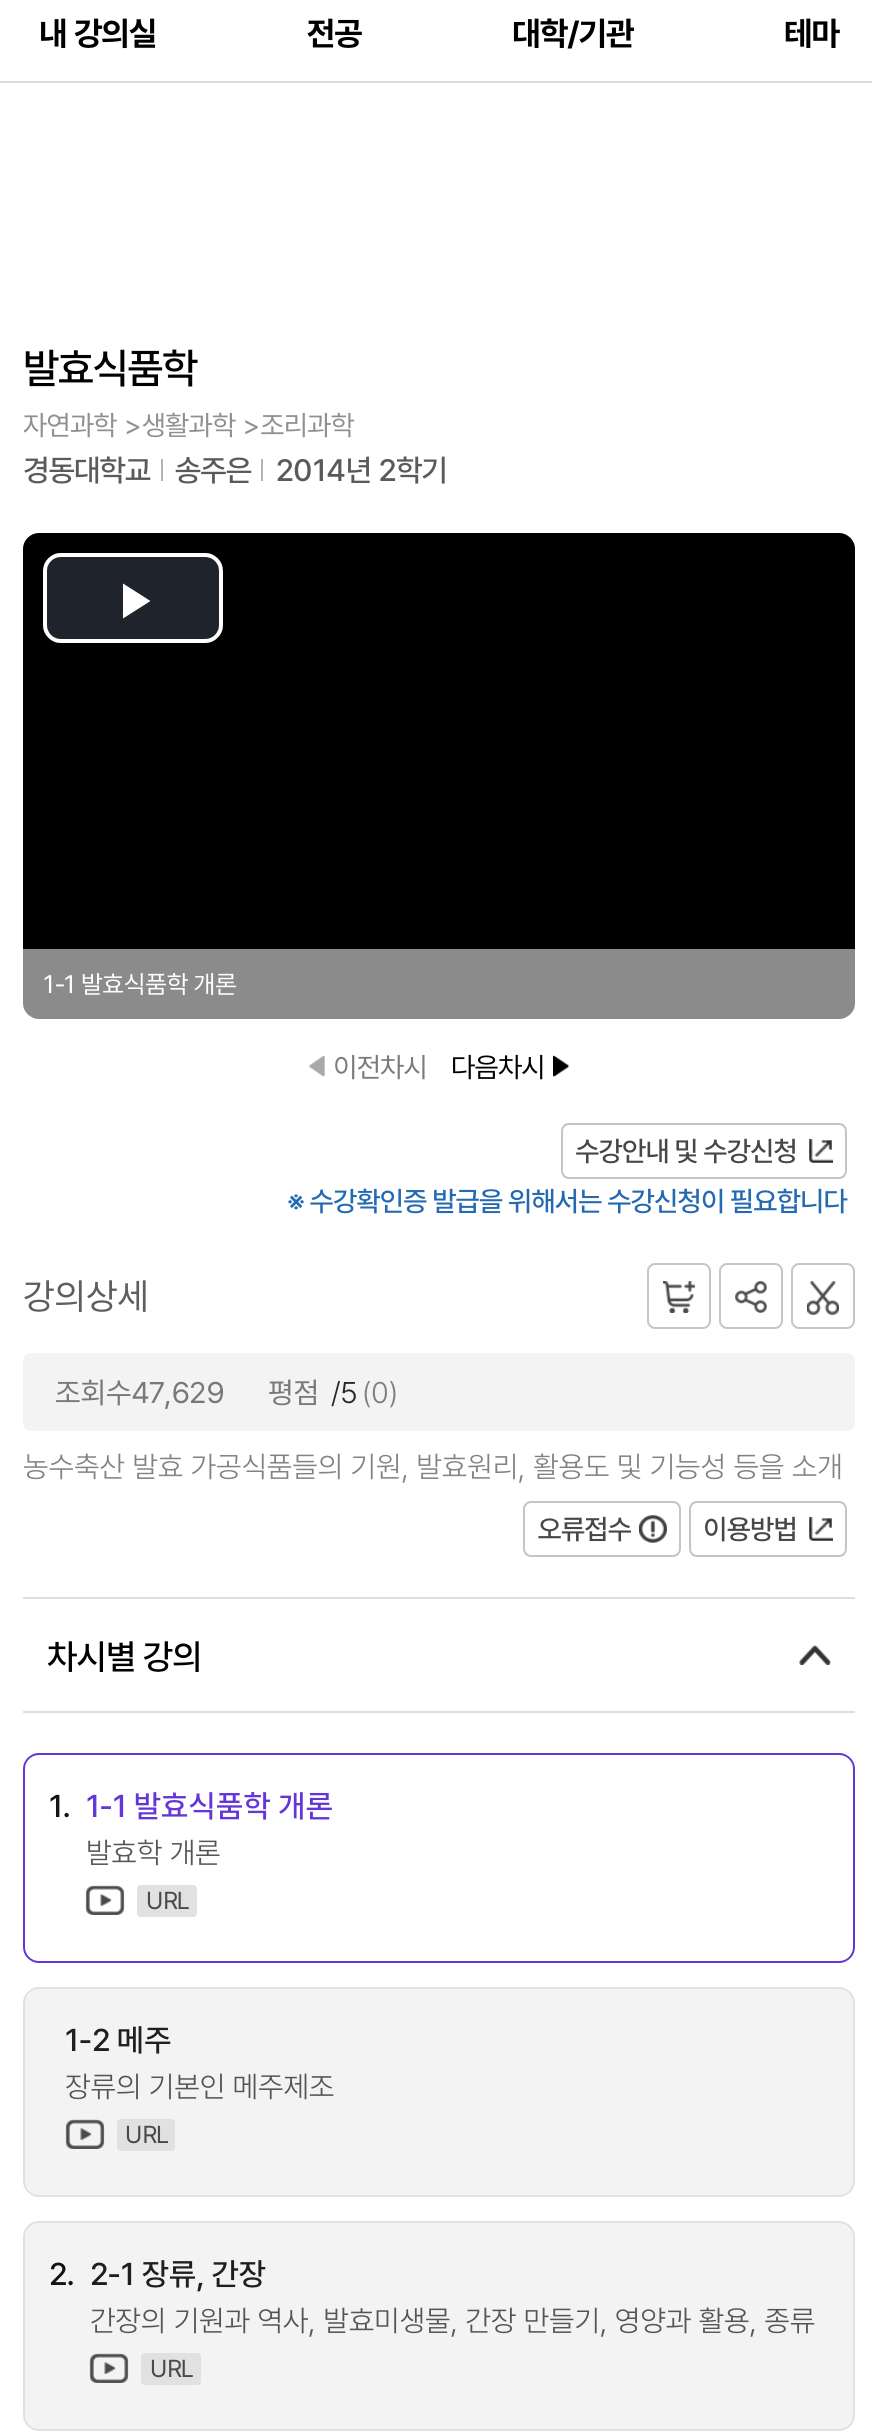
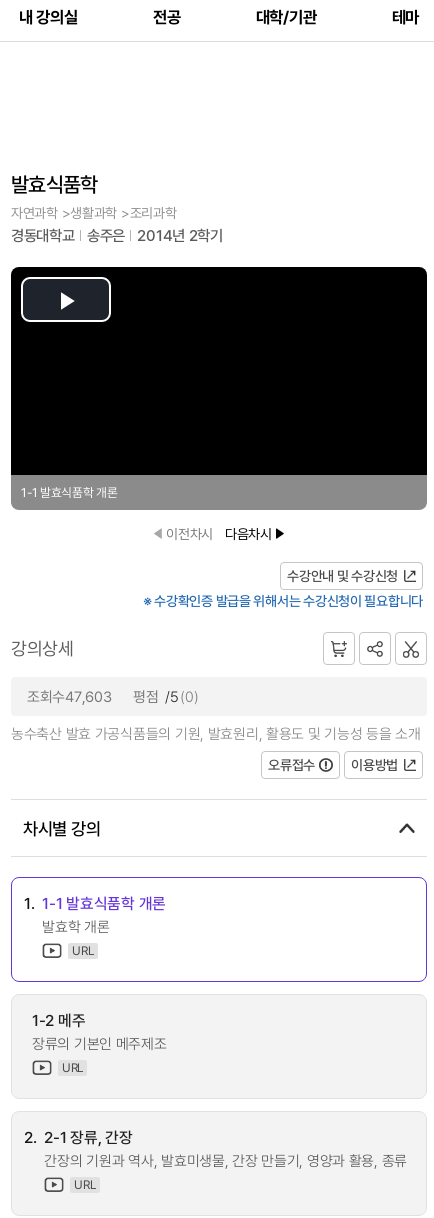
[55,1371,398,1411] 조회수47,629 평점 /5 (0) -> [27,686,199,706] 조회수47,603 평점 /5 (0)

